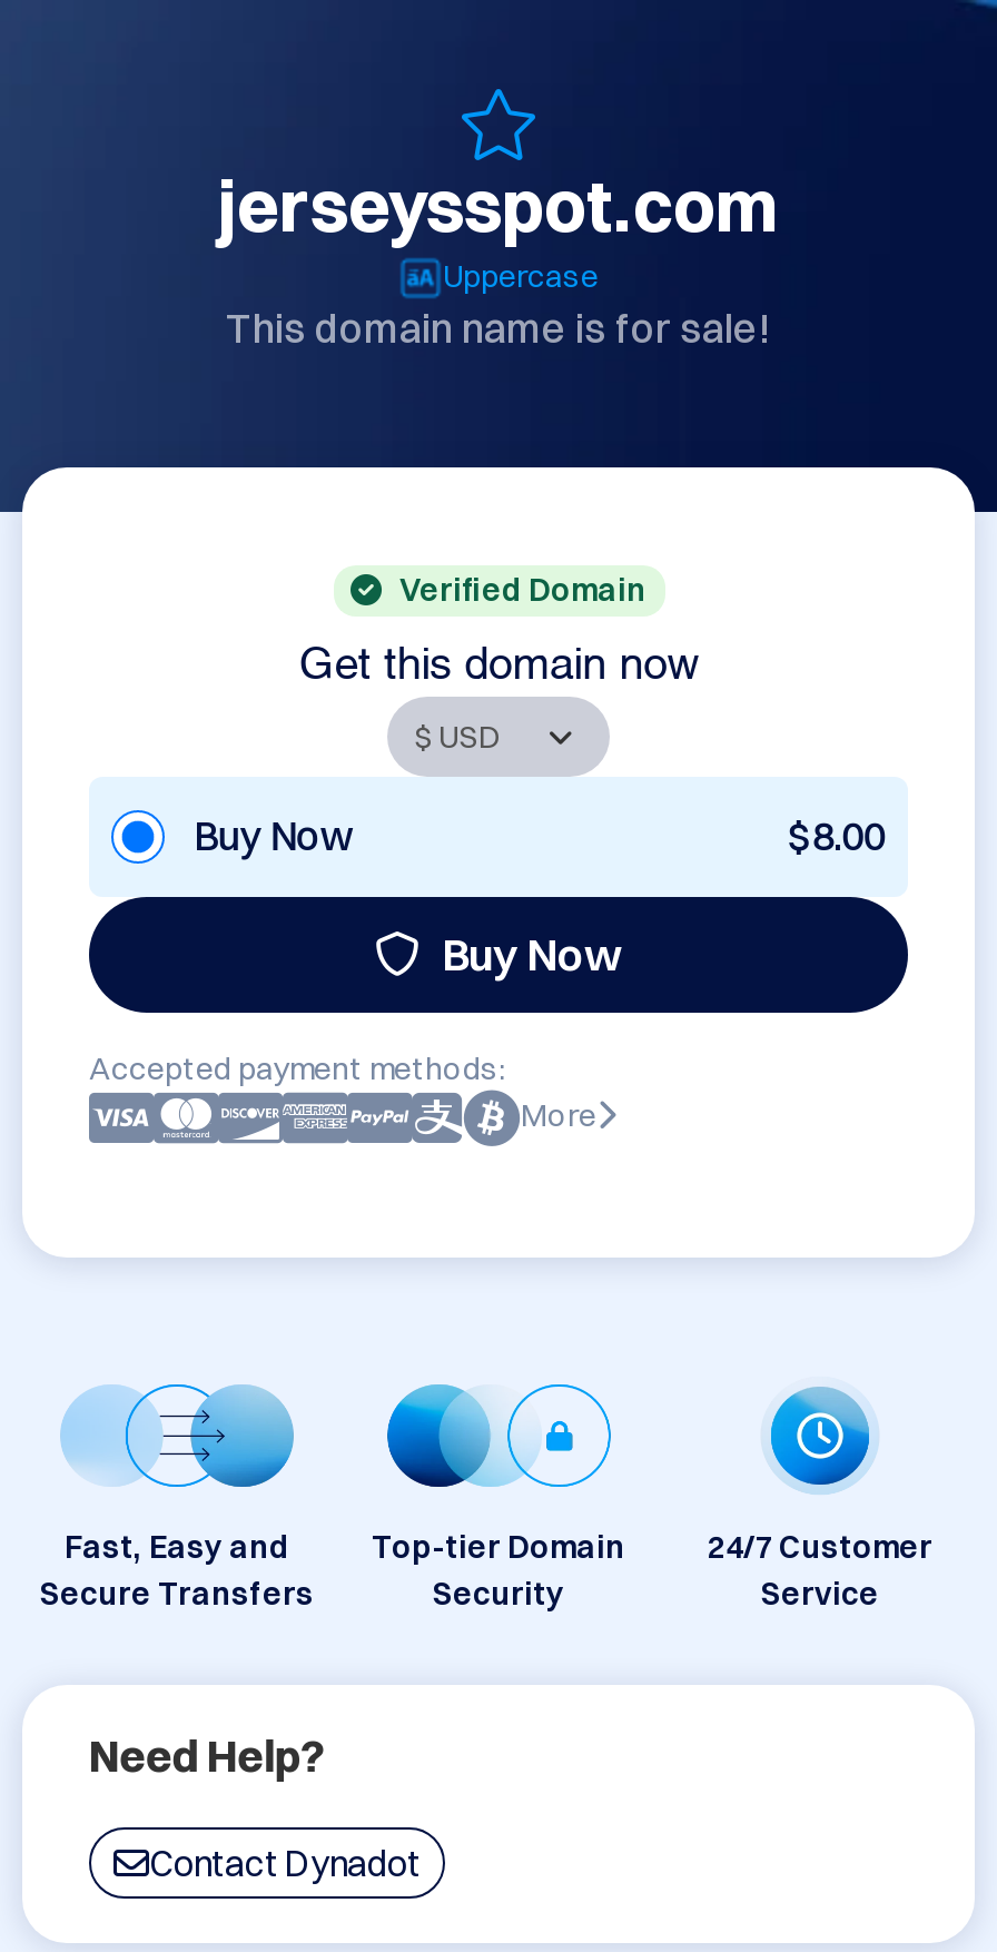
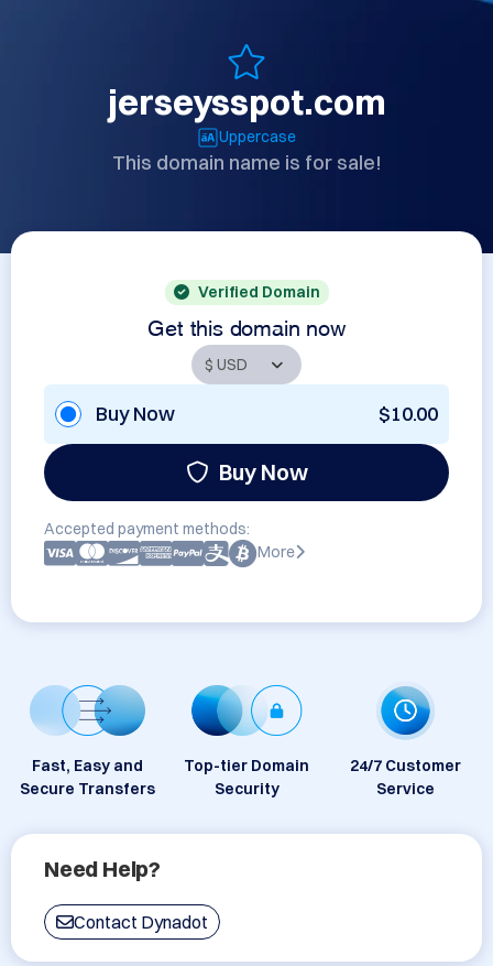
[788,810,886,861] $8.00 -> [379,401,438,426] $10.00

